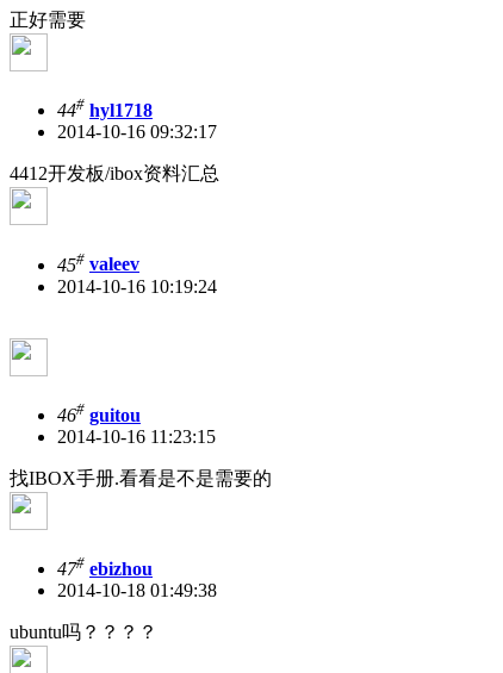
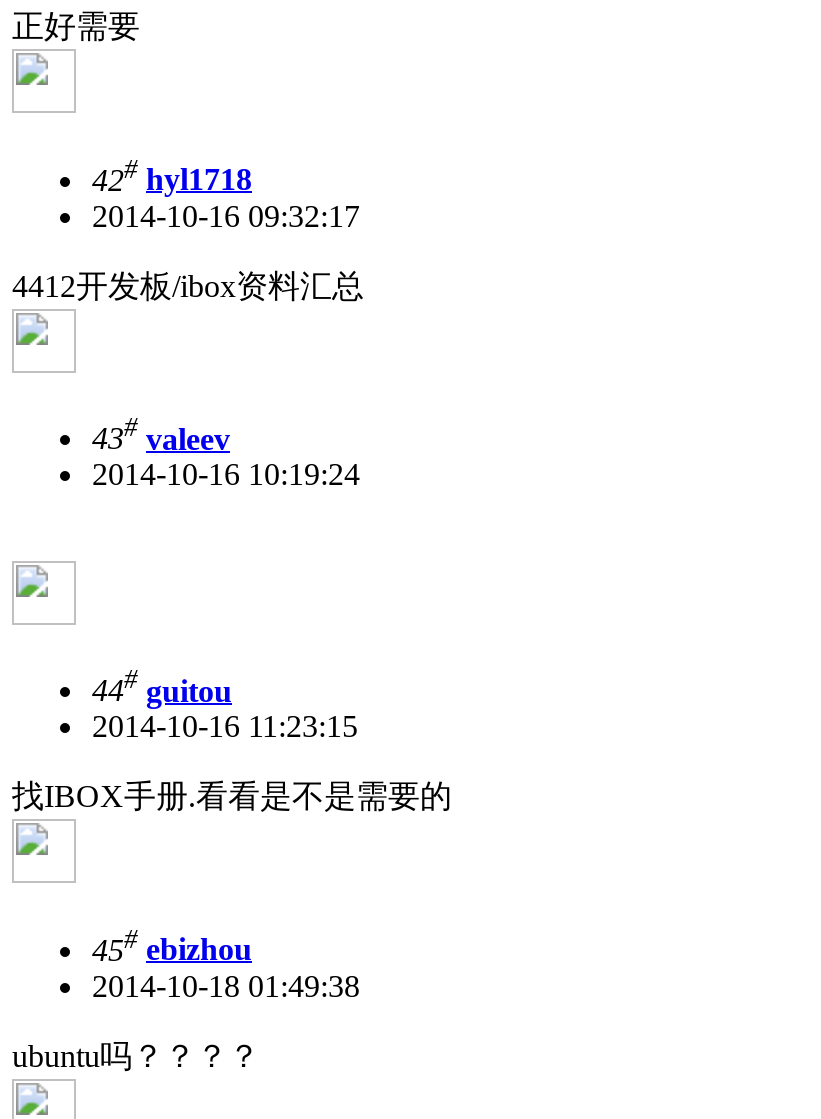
[57,95,153,121] 44# hyl1718 -> [92,154,252,197] 42# hyl1718
[57,249,139,275] 45# valeev -> [92,413,230,455] 43# valeev
[57,400,141,425] 46# guitou -> [92,665,232,708] 44# guitou
[57,554,153,579] 47# ebizhou -> [92,924,252,967] 45# ebizhou

